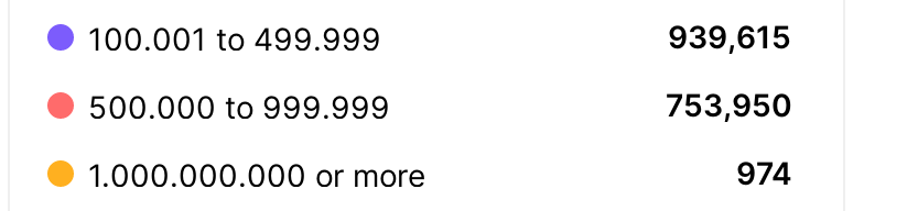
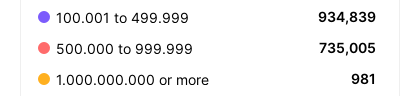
[668,18,791,56] 939,615 -> [317,8,375,25] 934,839
[666,86,791,124] 753,950 -> [318,39,375,56] 735,005
[736,155,791,192] 974 -> [350,70,375,87] 981

